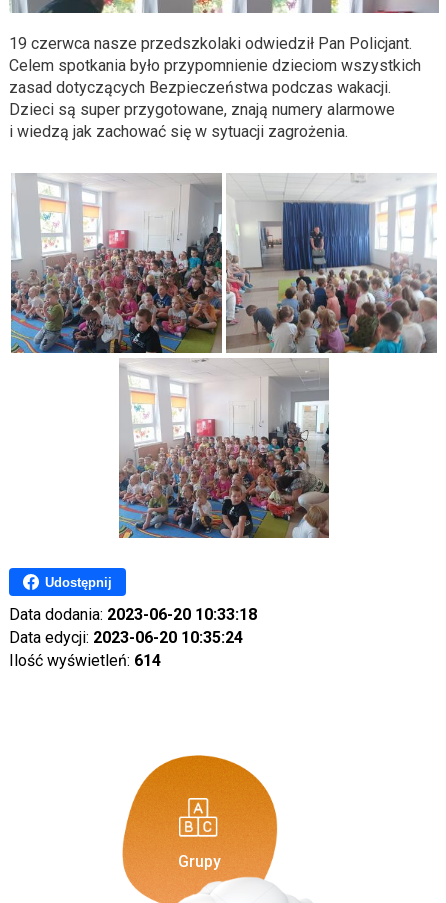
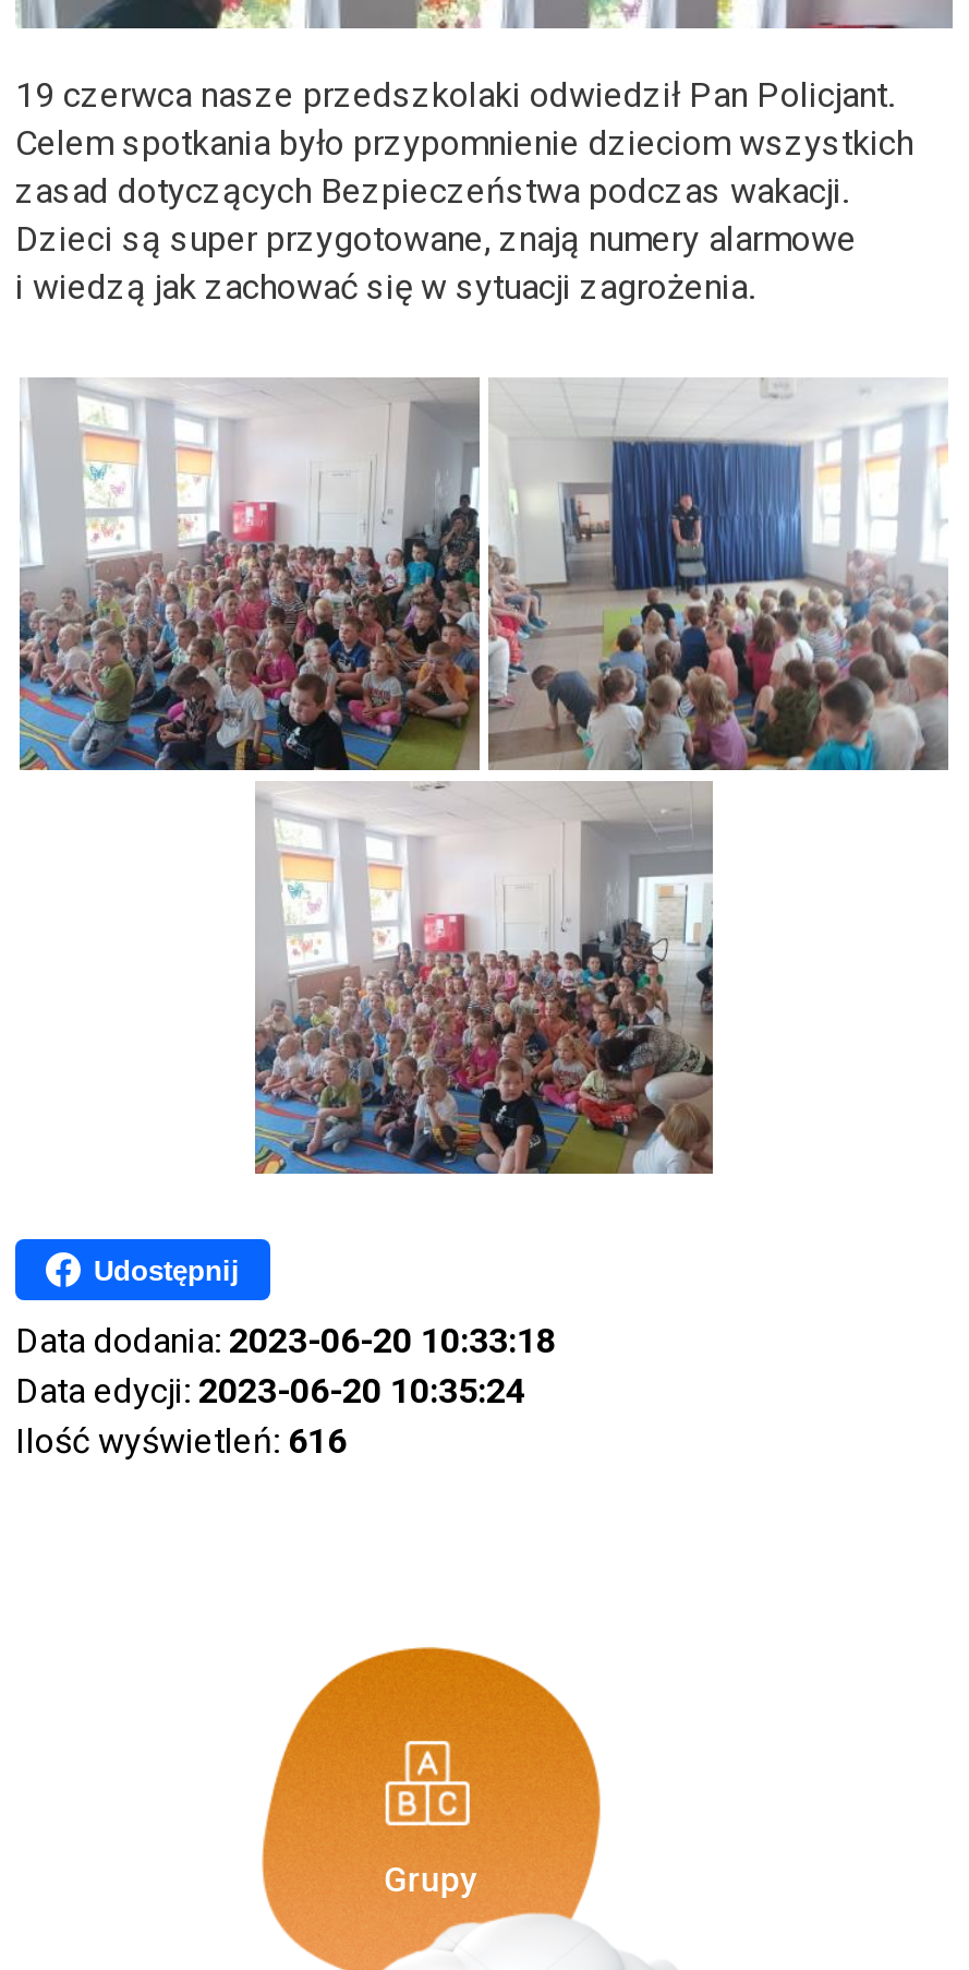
[9,651,161,670] Ilość wyświetleń: 614 -> [15,1421,347,1463] Ilość wyświetleń: 616

